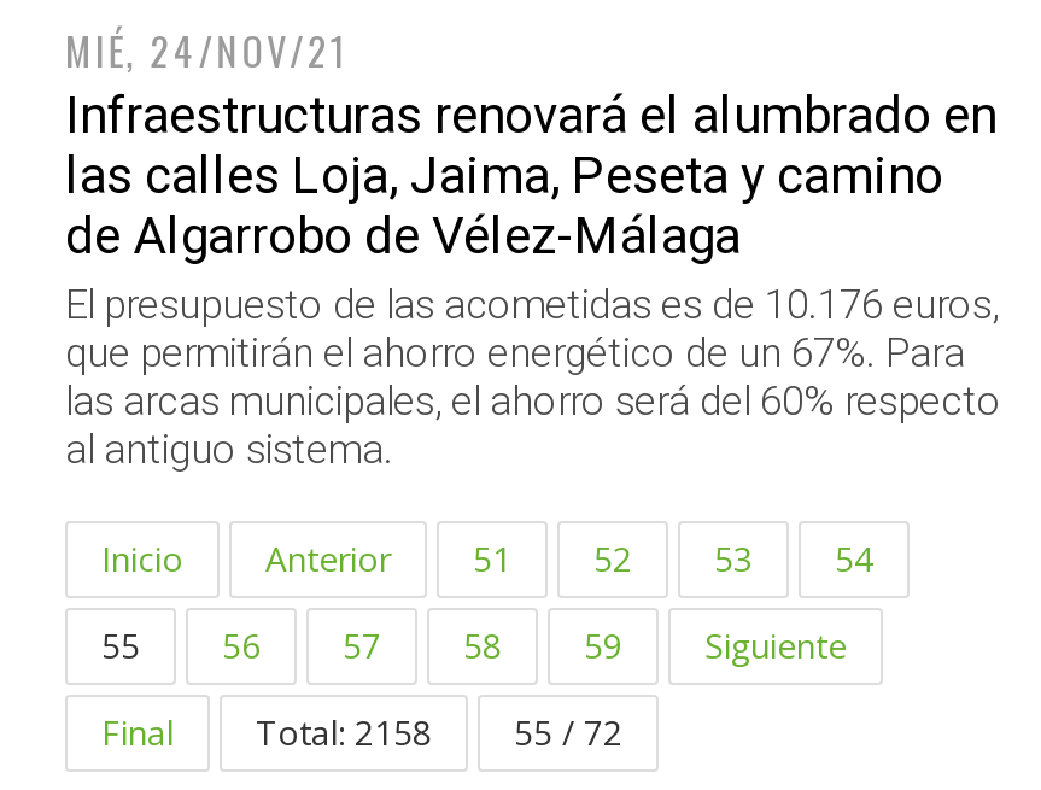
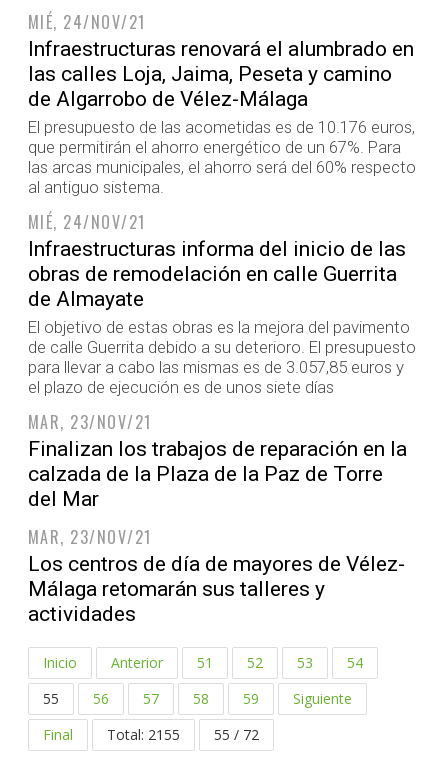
none -> [28,210,416,626] MIÉ, 24/NOV/21 | Infraestructuras informa del inicio de las | obras de remodelación en calle Guerrita | de Almayate | El objetivo de estas obras es la mejora del pavimento | de calle Guerrita debido a su deterioro. El presupuesto | para llevar a cabo las mismas es de 3.057,85 euros y | el plazo de ejecución es de unos siete días | MAR, 23/NOV/21 | Finalizan los trabajos de reparación en la | calzada de la Plaza de la Paz de Torre | del Mar | MAR, 23/NOV/21 | Los centros de día de mayores de Vélez- | Málaga retomarán sus talleres y | actividades
[101,709,622,755] Final Total: 2158 55 / 72 -> [43,725,259,744] Final Total: 2155 55 / 72

